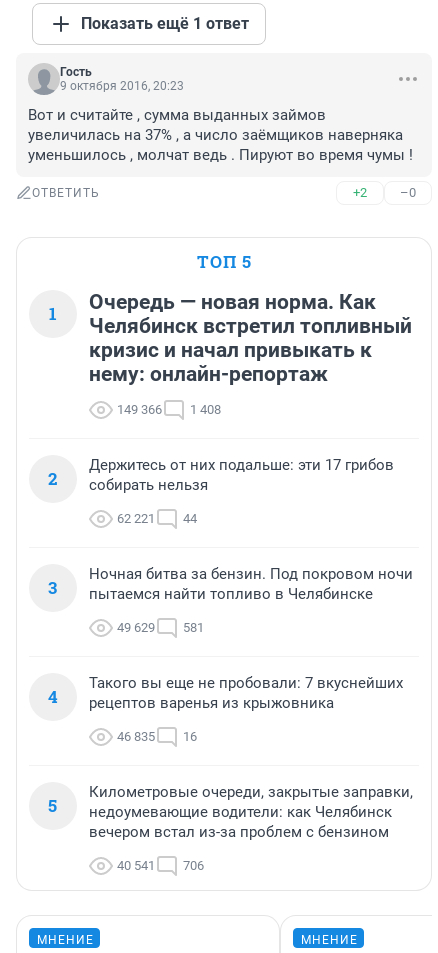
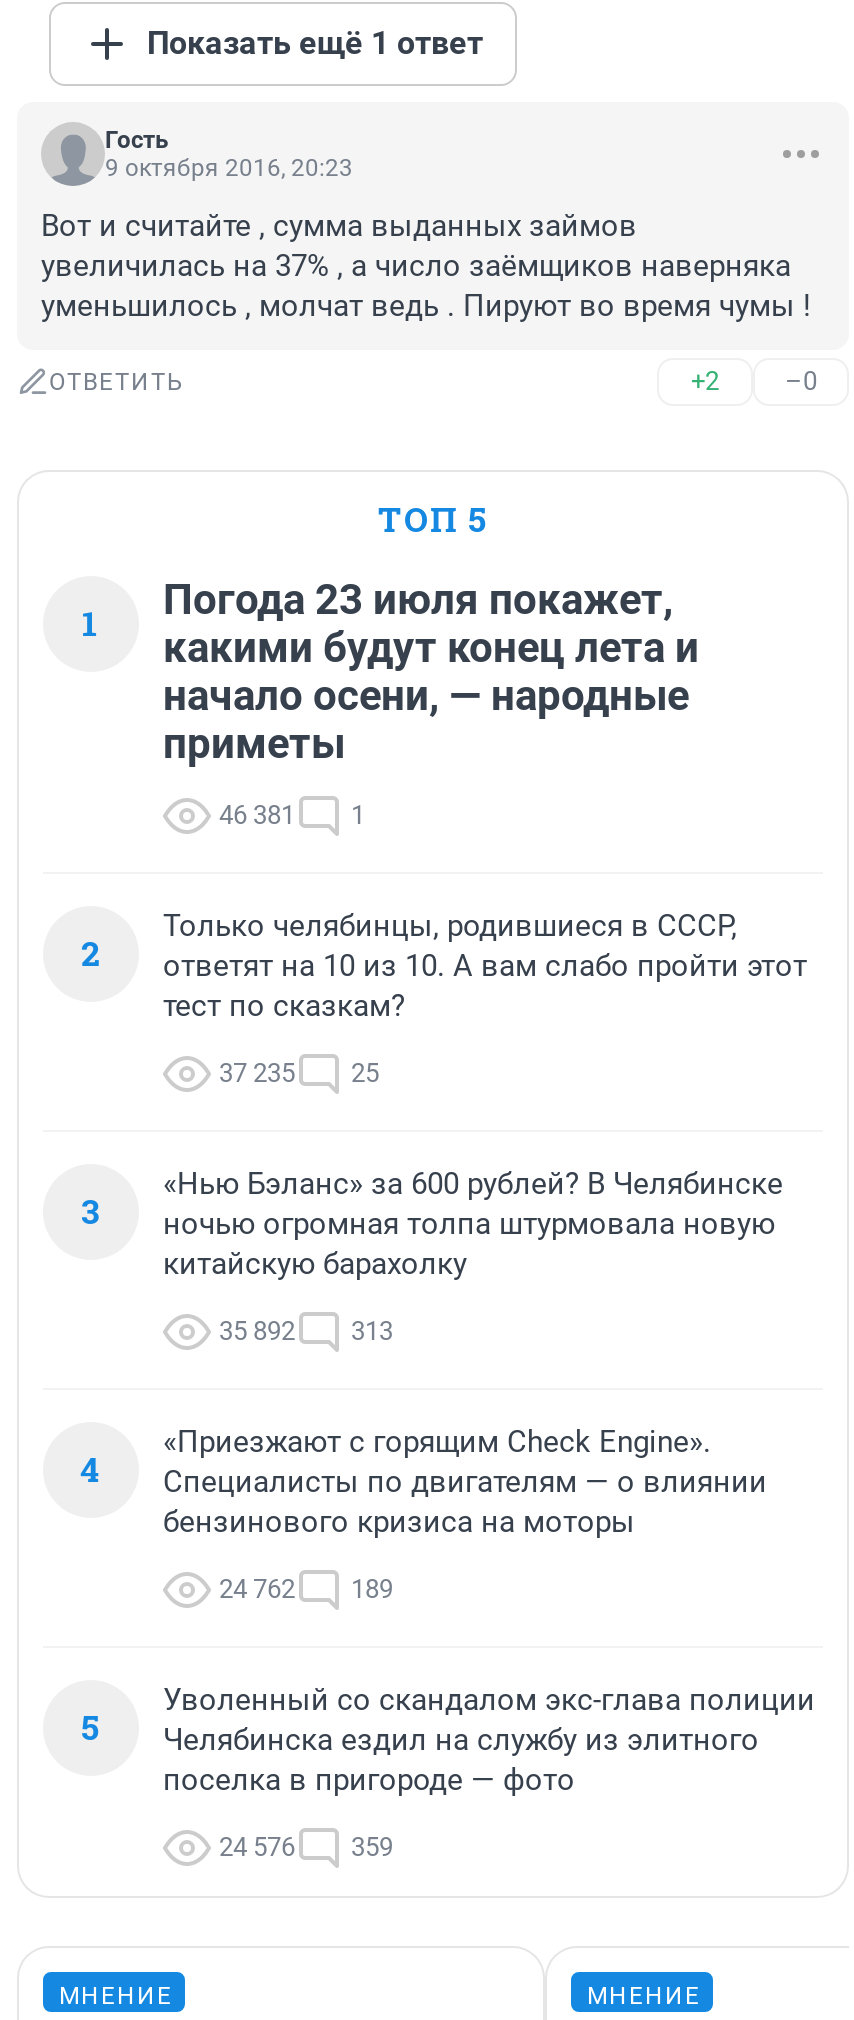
[89,290,412,386] Очередь — новая норма. Как | Челябинск встретил топливный | кризис и начал привыкать к | нему: онлайн-репортаж -> [163,576,699,768] Погода 23 июля покажет, | какими будут конец лета и | начало осени, — народные | приметы
[117,402,221,417] 149 366 | 1 408 -> [219,800,365,830] 46 381 | 1
[89,456,394,494] Держитесь от них подальше: эти 17 грибов | собирать нельзя -> [163,908,807,1024] Только челябинцы, родившиеся в СССР, | ответят на 10 из 10. А вам слабо пройти этот | тест по сказкам?
[117,511,197,526] 62 221 | 44 -> [219,1058,379,1088] 37 235 | 25
[89,565,413,603] Ночная битва за бензин. Под покровом ночи | пытаемся найти топливо в Челябинске -> [163,1166,783,1282] «Нью Бэланс» за 600 рублей? В Челябинске | ночью огромная толпа штурмовала новую | китайскую барахолку
[117,620,204,635] 49 629 | 581 -> [219,1316,393,1346] 35 892 | 313
[89,674,403,712] Такого вы еще не пробовали: 7 вкуснейших | рецептов варенья из крыжовника -> [163,1424,767,1540] «Приезжают с горящим Check Engine». | Специалисты по двигателям — о влиянии | бензинового кризиса на моторы
[117,729,197,744] 46 835 | 16 -> [219,1574,393,1604] 24 762 | 189
[89,783,413,841] Километровые очереди, закрытые заправки, | недоумевающие водители: как Челябинск | вечером встал из-за проблем с бензином -> [163,1682,815,1798] Уволенный со скандалом экс-глава полиции | Челябинска ездил на службу из элитного | поселка в пригороде — фото
[117,858,204,873] 40 541 | 706 -> [219,1832,393,1862] 24 576 | 359

